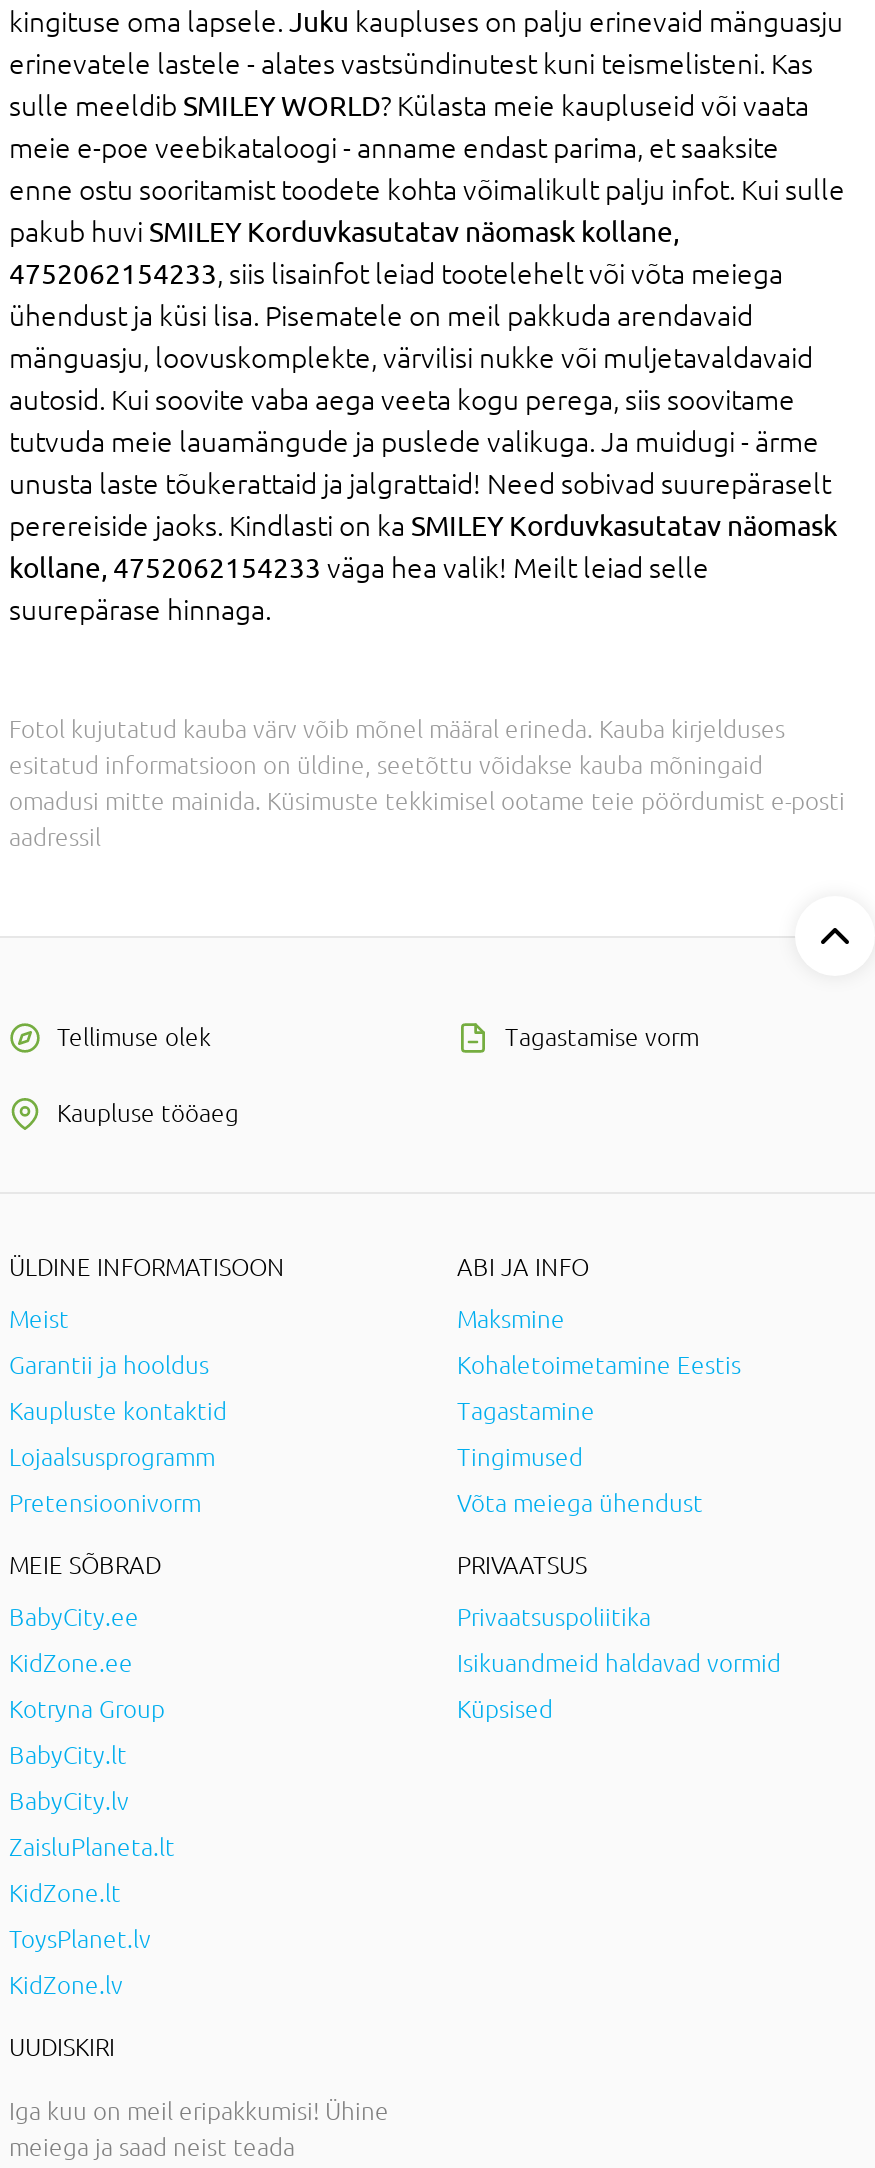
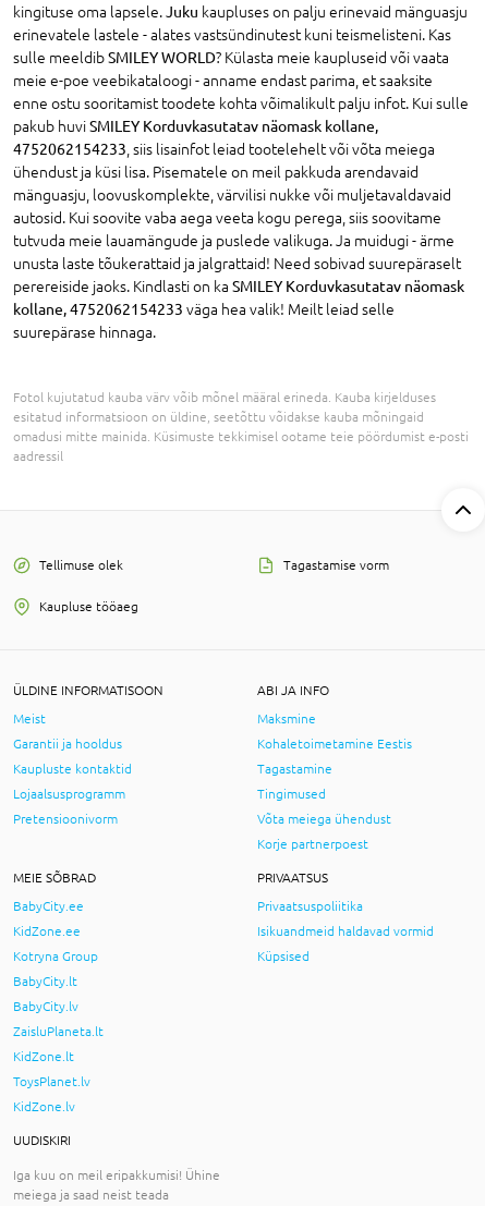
none -> [257,837,368,852] Korje partnerpoest

